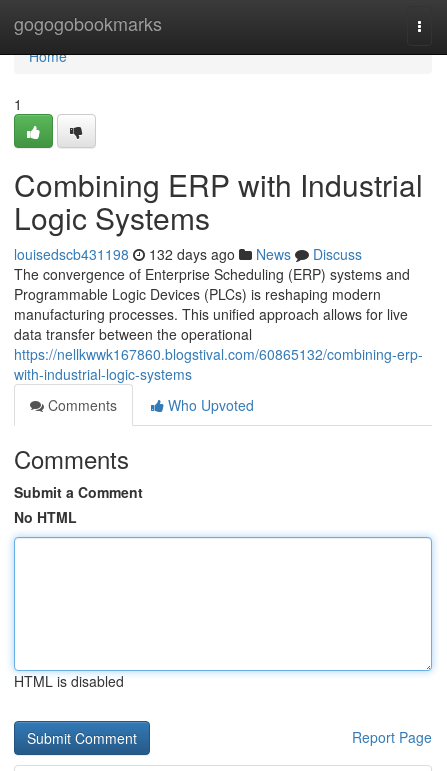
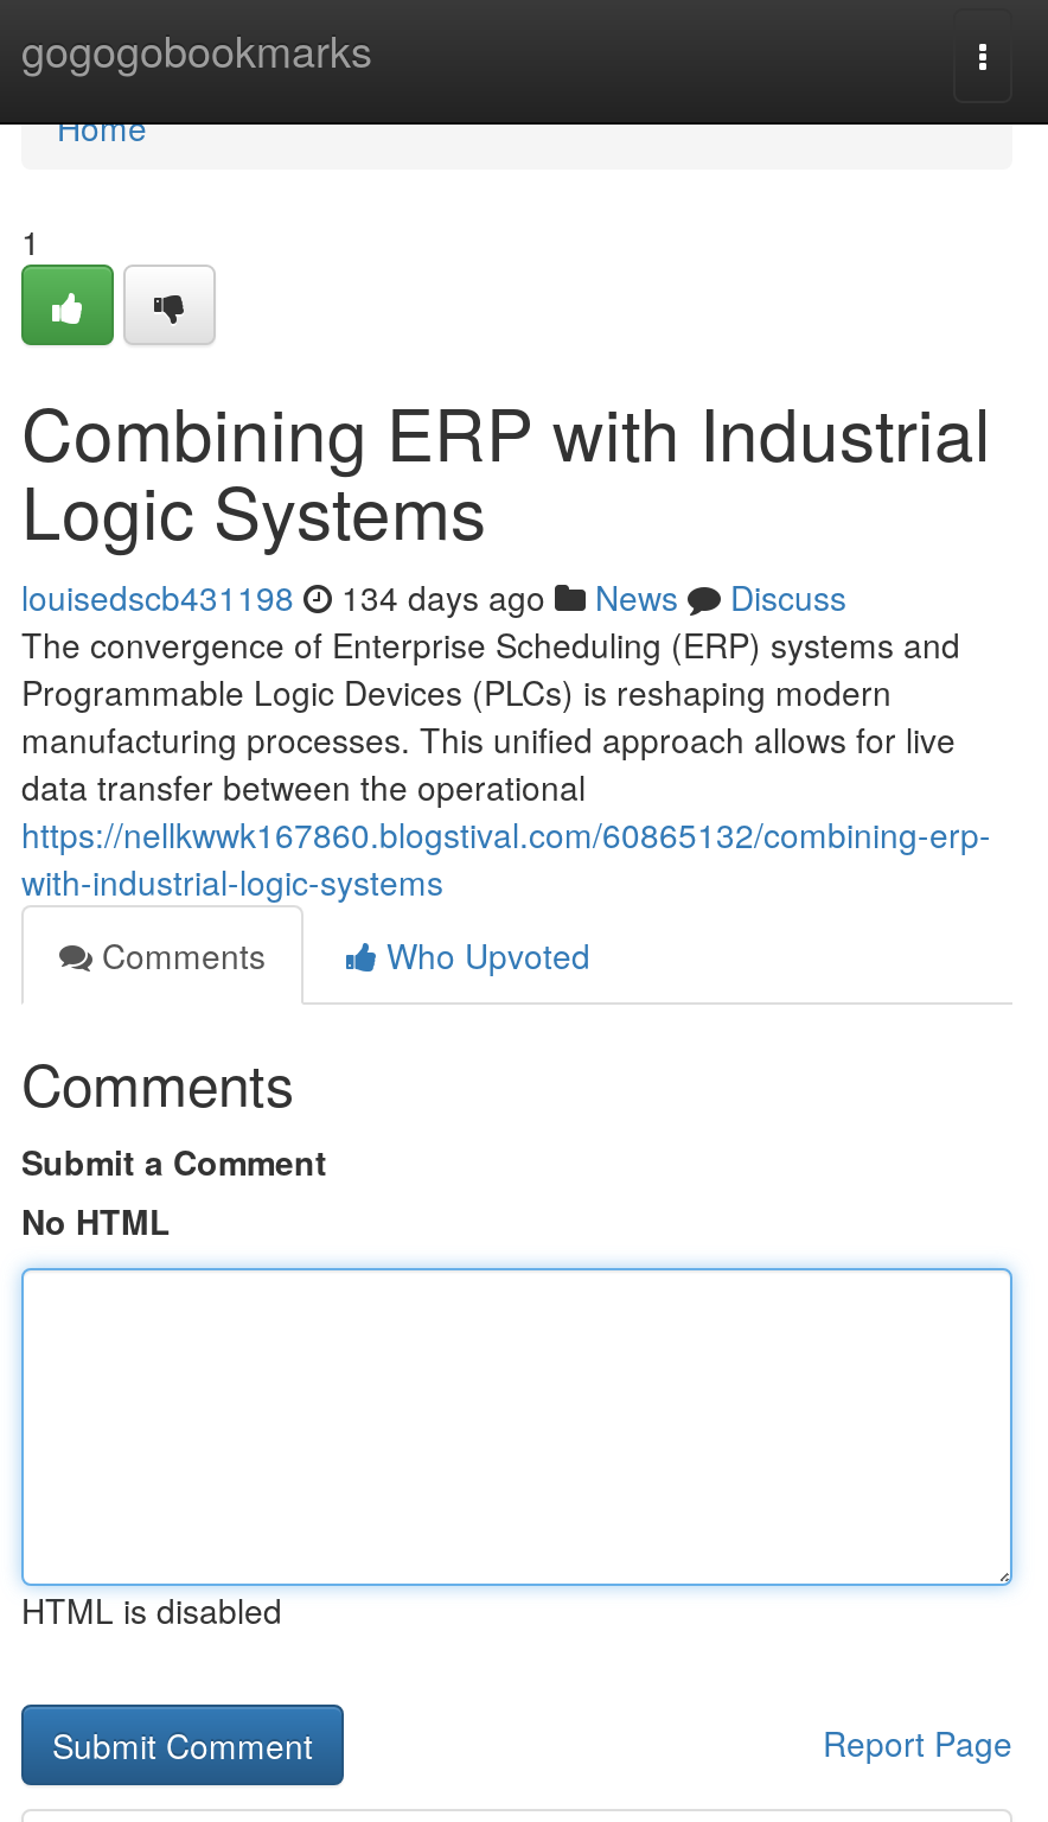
[14,244,362,264] louisedscb431198 132 days ago News Discuss -> [21,573,846,620] louisedscb431198 134 days ago News Discuss

